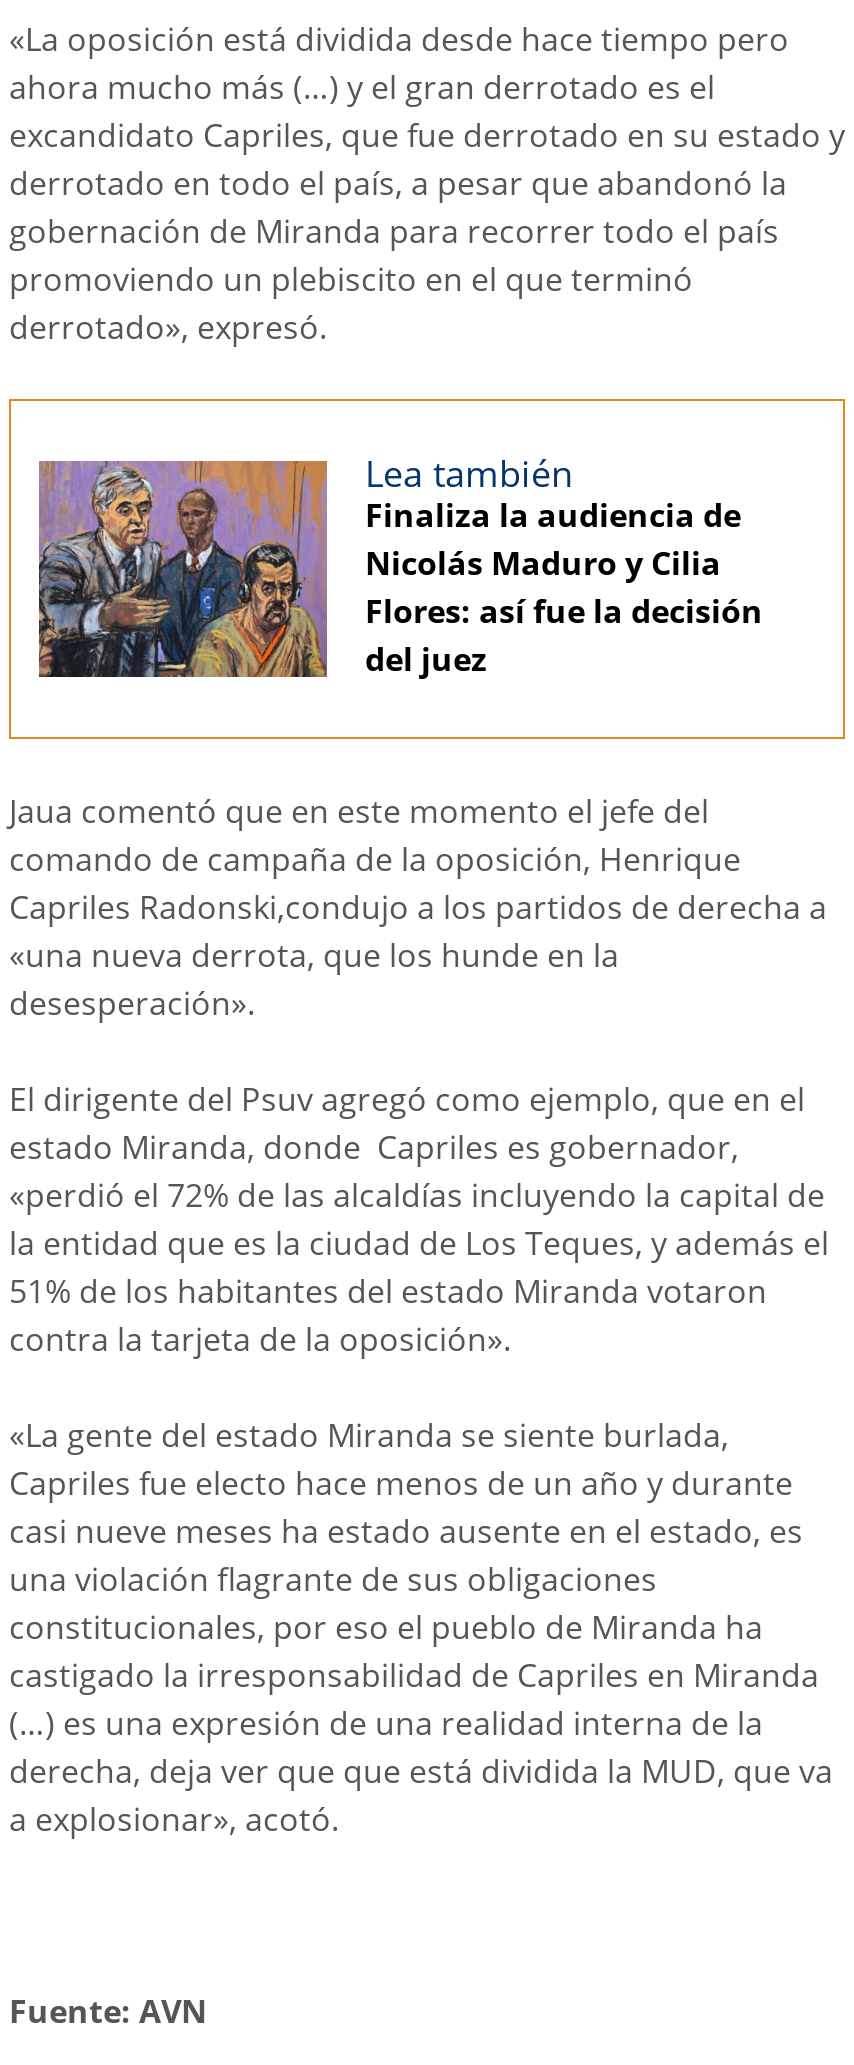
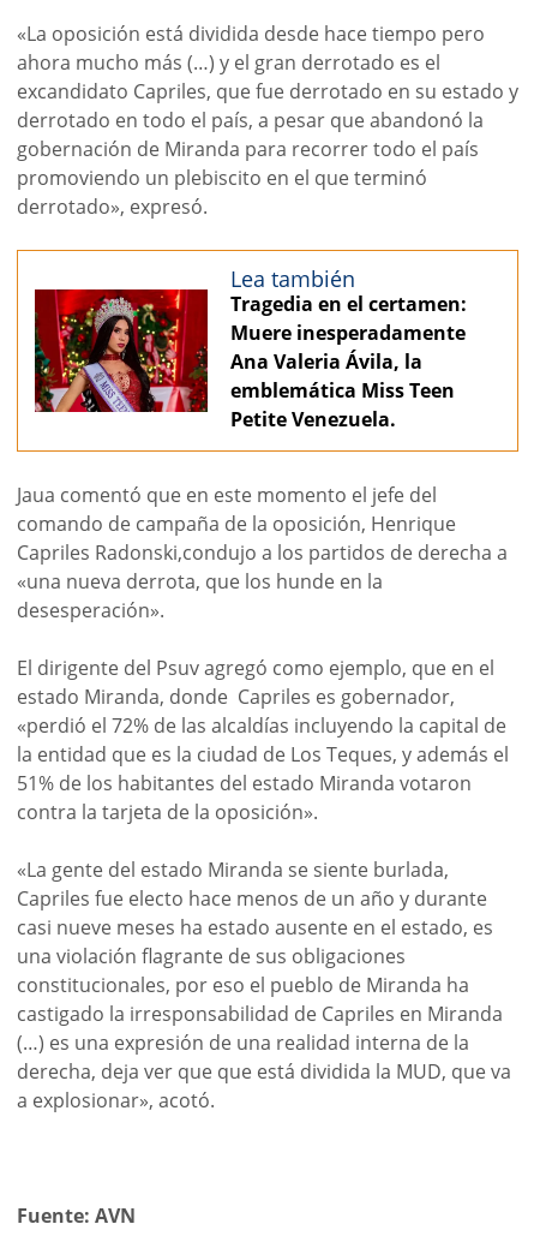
[37,459,763,681] [image] | Finaliza la audiencia de | Nicolás Maduro y Cilia | Flores: así fue la decisión | del juez -> [34,285,467,432] [image] | Tragedia en el certamen: | Muere inesperadamente | Ana Valeria Ávila, la | emblemática Miss Teen | Petite Venezuela.

